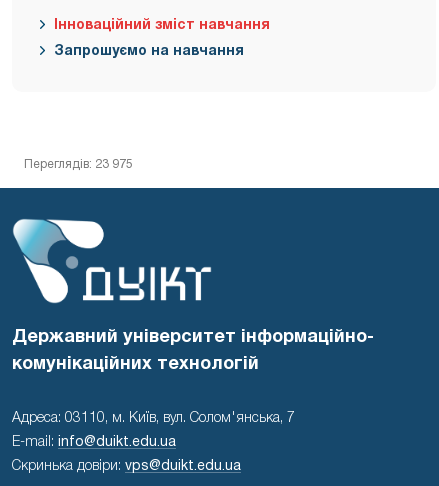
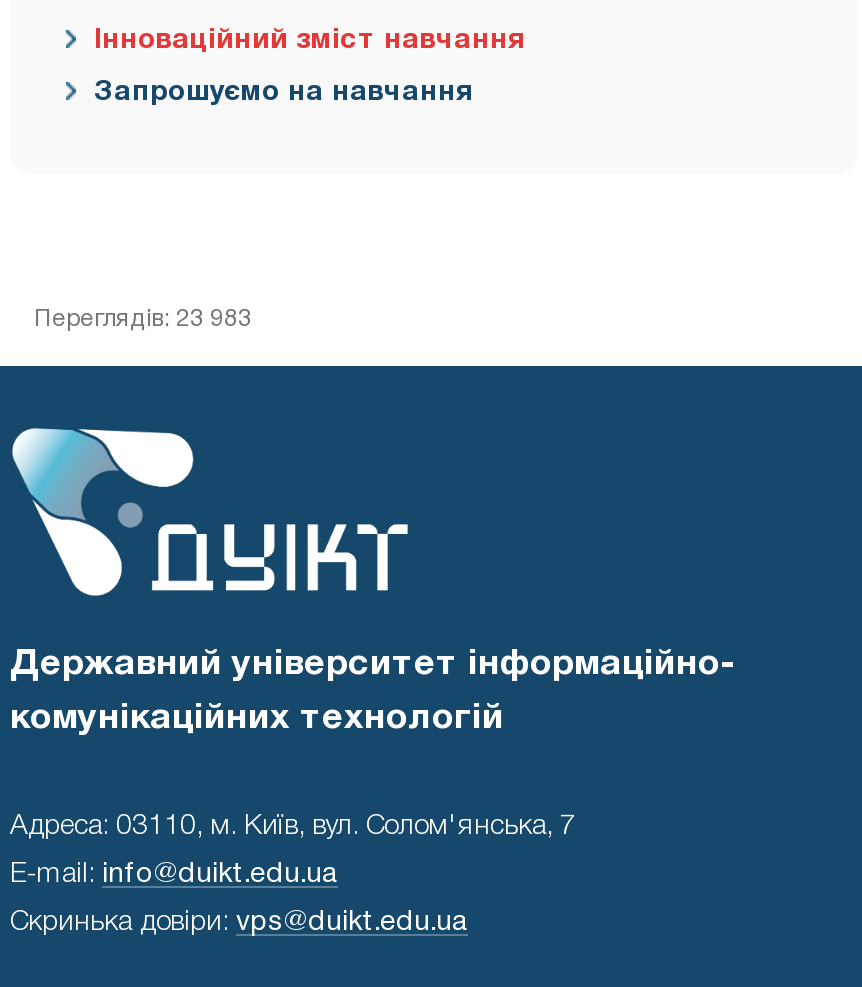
[24,159,133,170] Переглядів: 23 975 -> [34,309,252,331] Переглядів: 23 983

